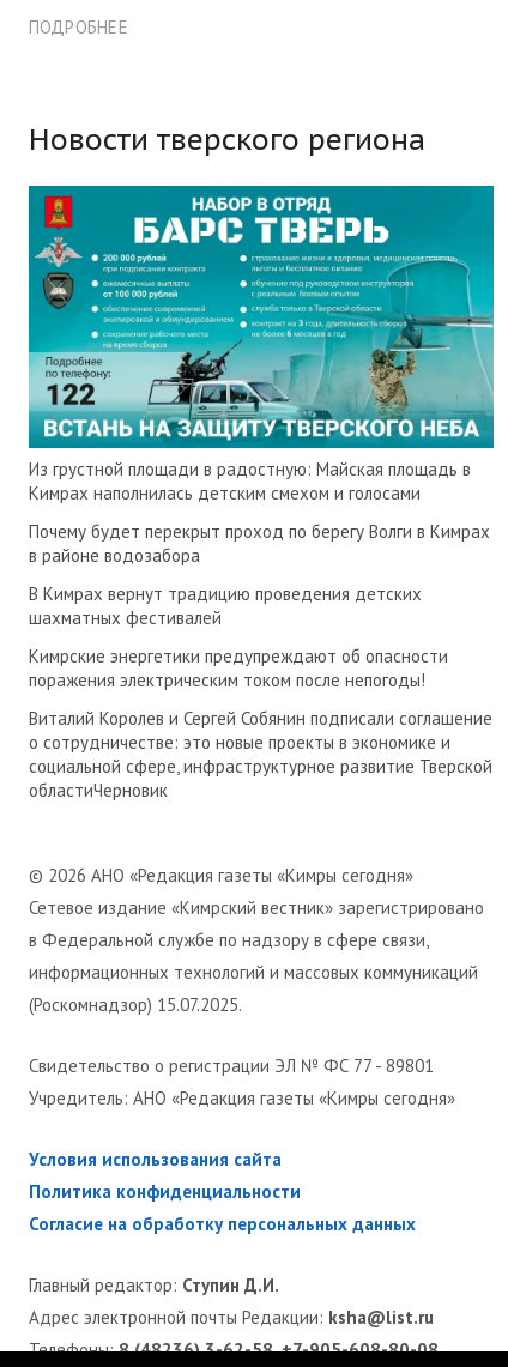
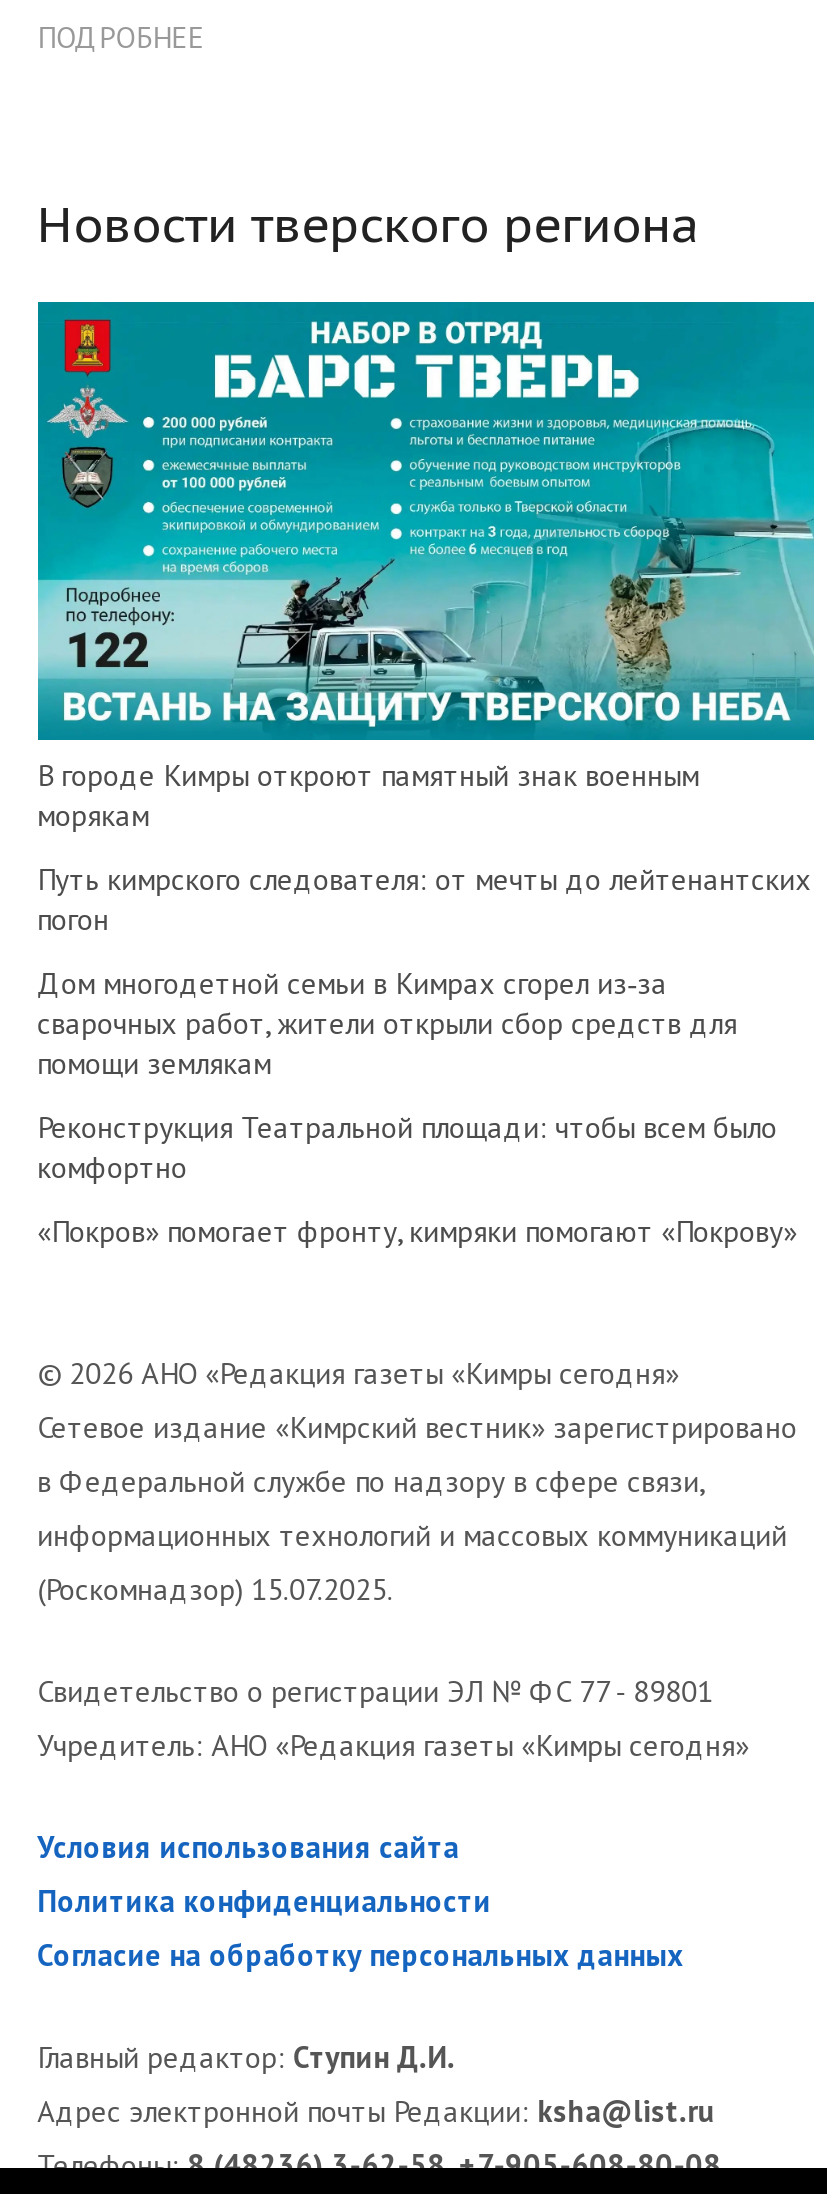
[28,458,470,505] Из грустной площади в радостную: Майская площадь в | Кимрах наполнилась детским смехом и голосами -> [37,756,699,834] В городе Кимры откроют памятный знак военным | морякам
[28,520,490,567] Почему будет перекрыт проход по берегу Волги в Кимрах | в районе водозабора -> [37,860,811,938] Путь кимрского следователя: от мечты до лейтенантских | погон
[28,582,421,629] В Кимрах вернут традицию проведения детских | шахматных фестивалей -> [37,964,737,1082] Дом многодетной семьи в Кимрах сгорел из‑за | сварочных работ, жители открыли сбор средств для | помощи землякам
[28,645,448,691] Кимрские энергетики предупреждают об опасности | поражения электрическим током после непогоды! -> [37,1108,777,1186] Реконструкция Театральной площади: чтобы всем было | комфортно
[28,707,492,802] Виталий Королев и Сергей Собянин подписали соглашение | о сотрудничестве: это новые проекты в экономике и | социальной сфере, инфраструктурное развитие Тверской | областиЧерновик -> [37,1212,797,1250] «Покров» помогает фронту, кимряки помогают «Покрову»

